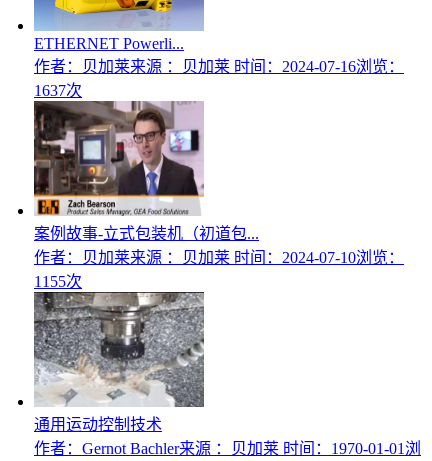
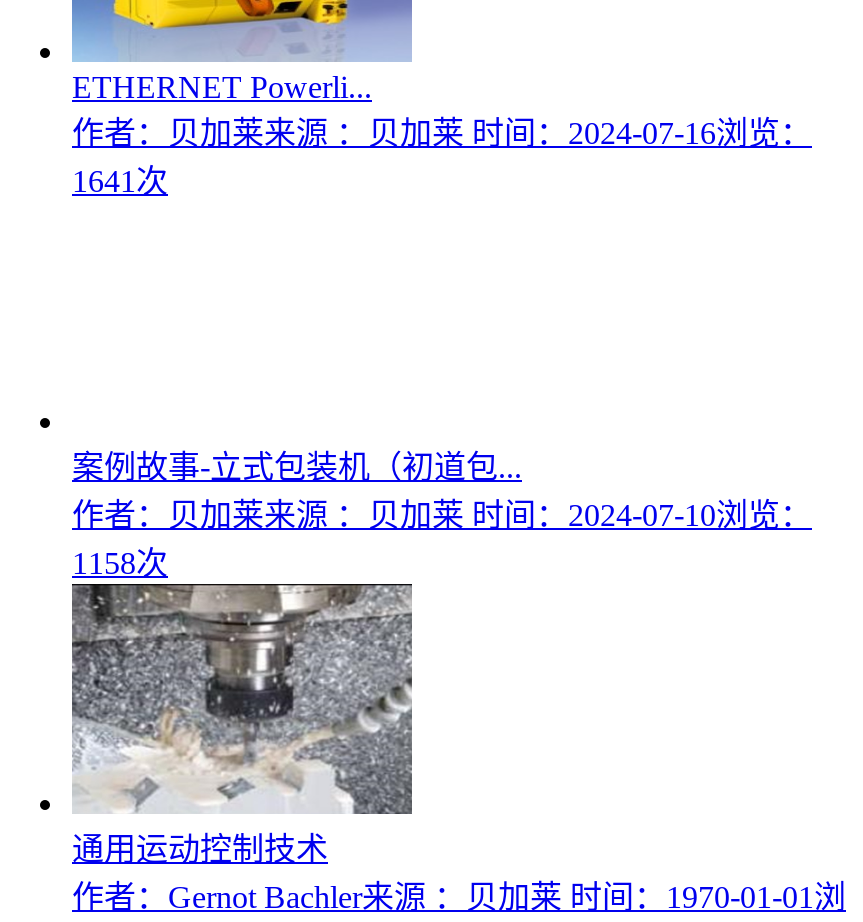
[34,82,82,99] 1637次 -> [72,164,168,198] 1641次
[33,100,205,217] [image] -> none
[34,273,82,290] 1155次 -> [72,546,168,580] 1158次

